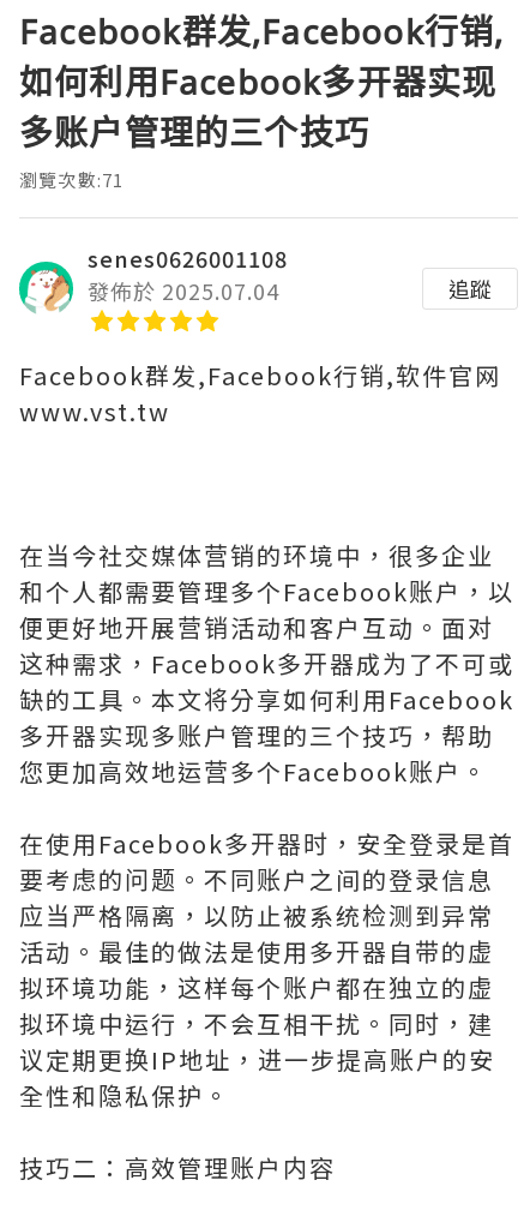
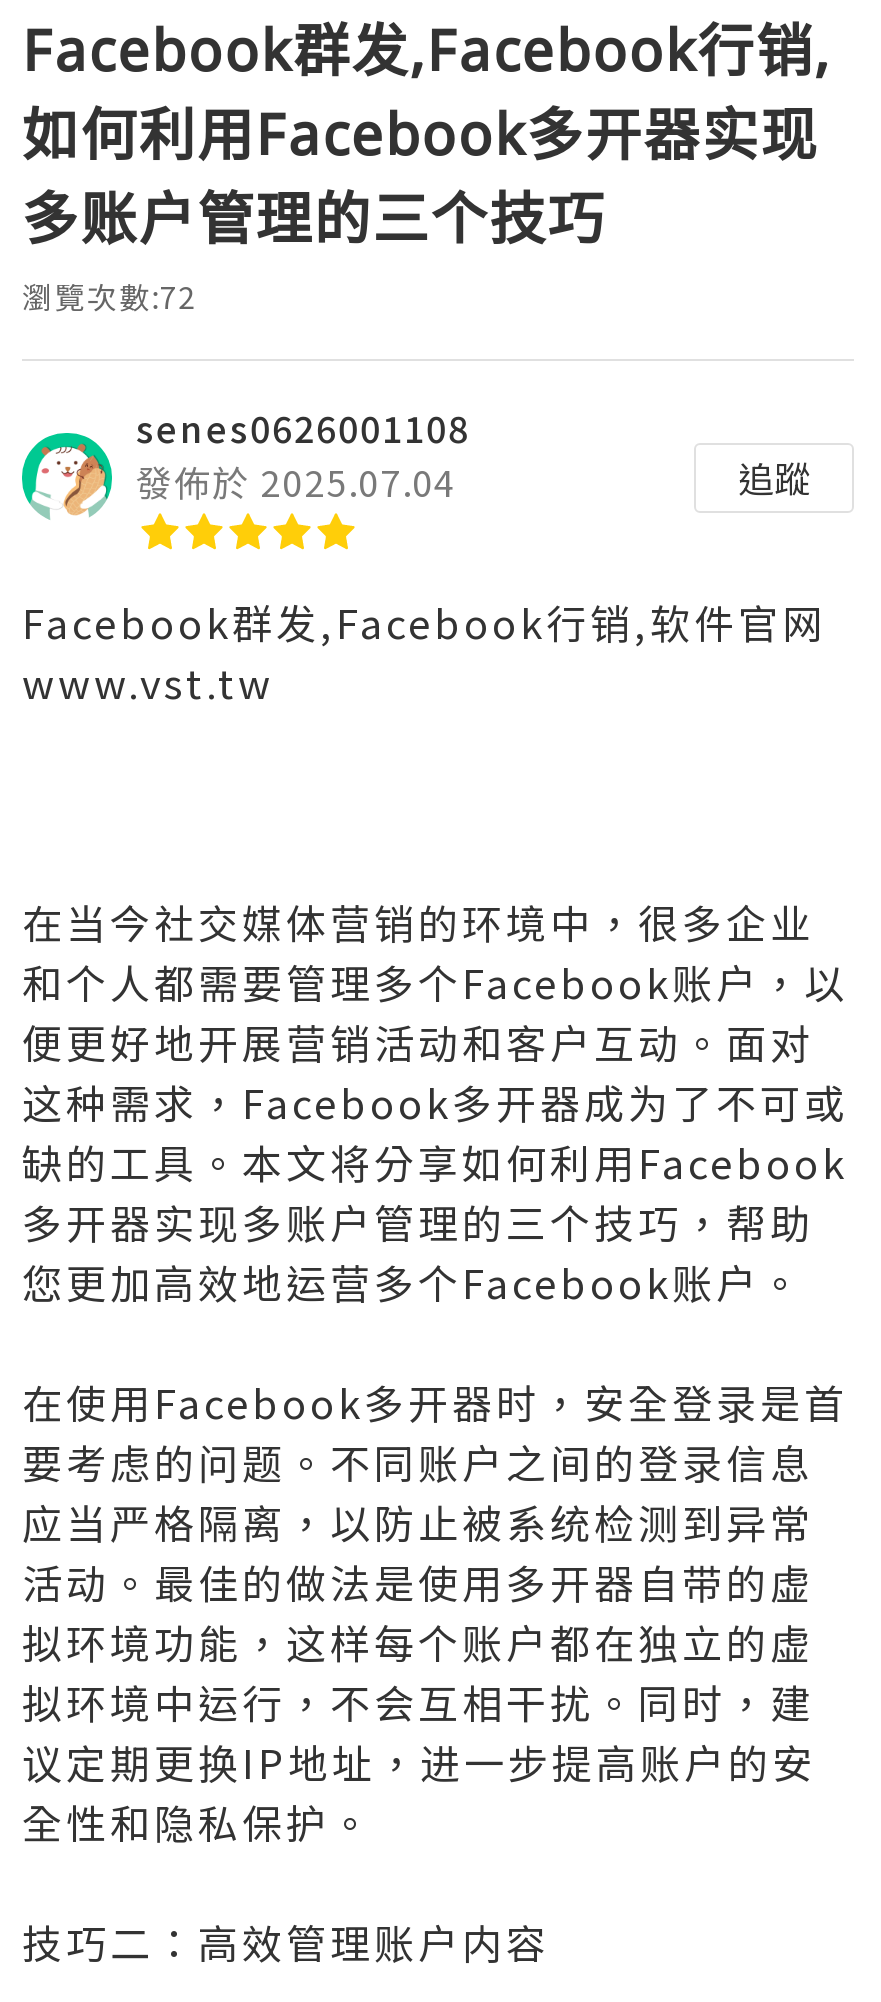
[19,167,124,192] 瀏覽次數:71 -> [22,275,197,317] 瀏覽次數:72

